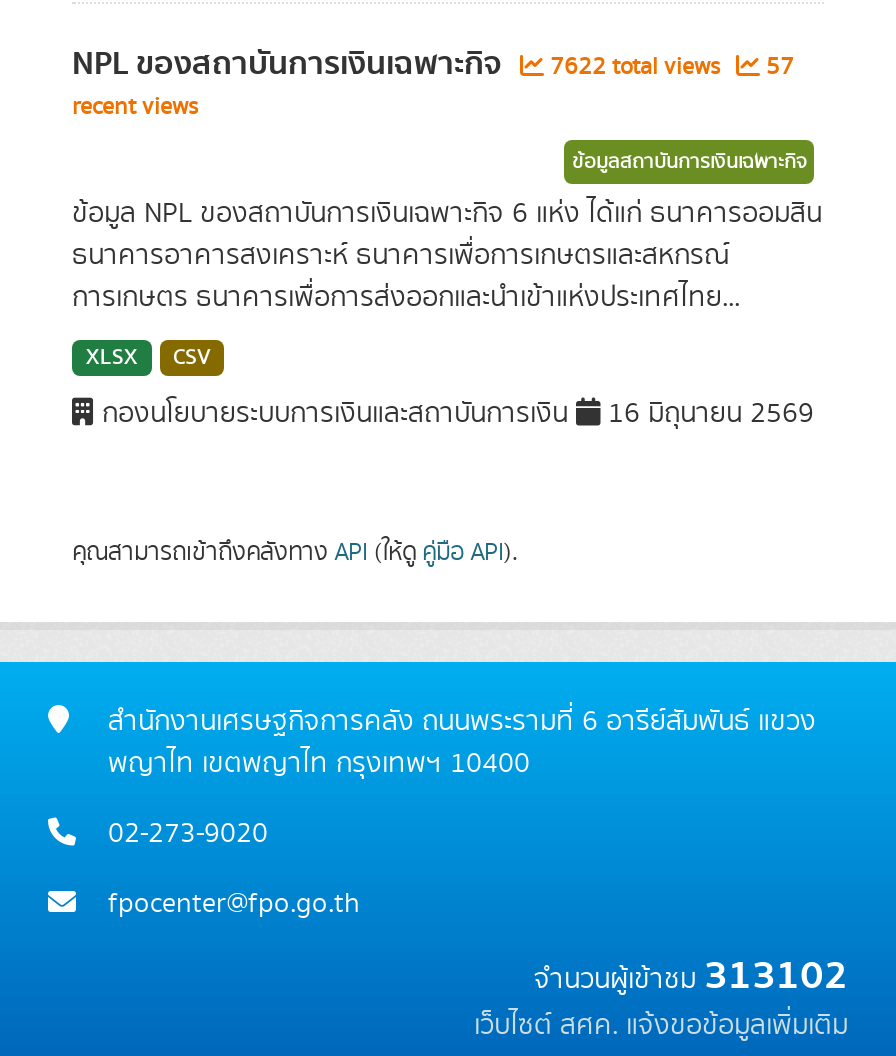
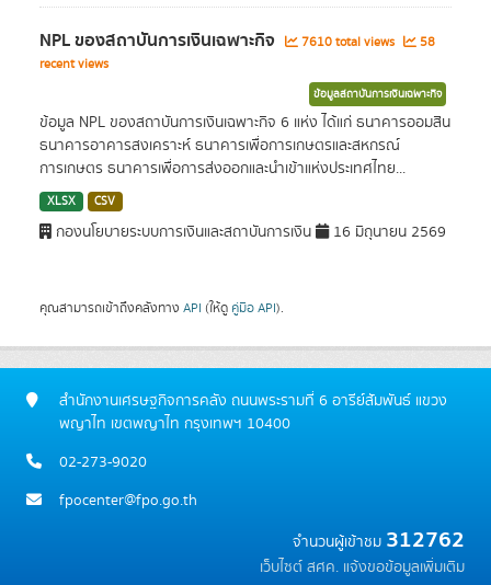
[544,50,726,84] 7622 total views -> [298,33,398,51] 7610 total views
[760,50,794,84] 57 -> [416,33,435,51] 58
[534,944,848,1008] จำนวนผู้เข้าชม313102 -> [293,523,465,558] จำนวนผู้เข้าชม312762

